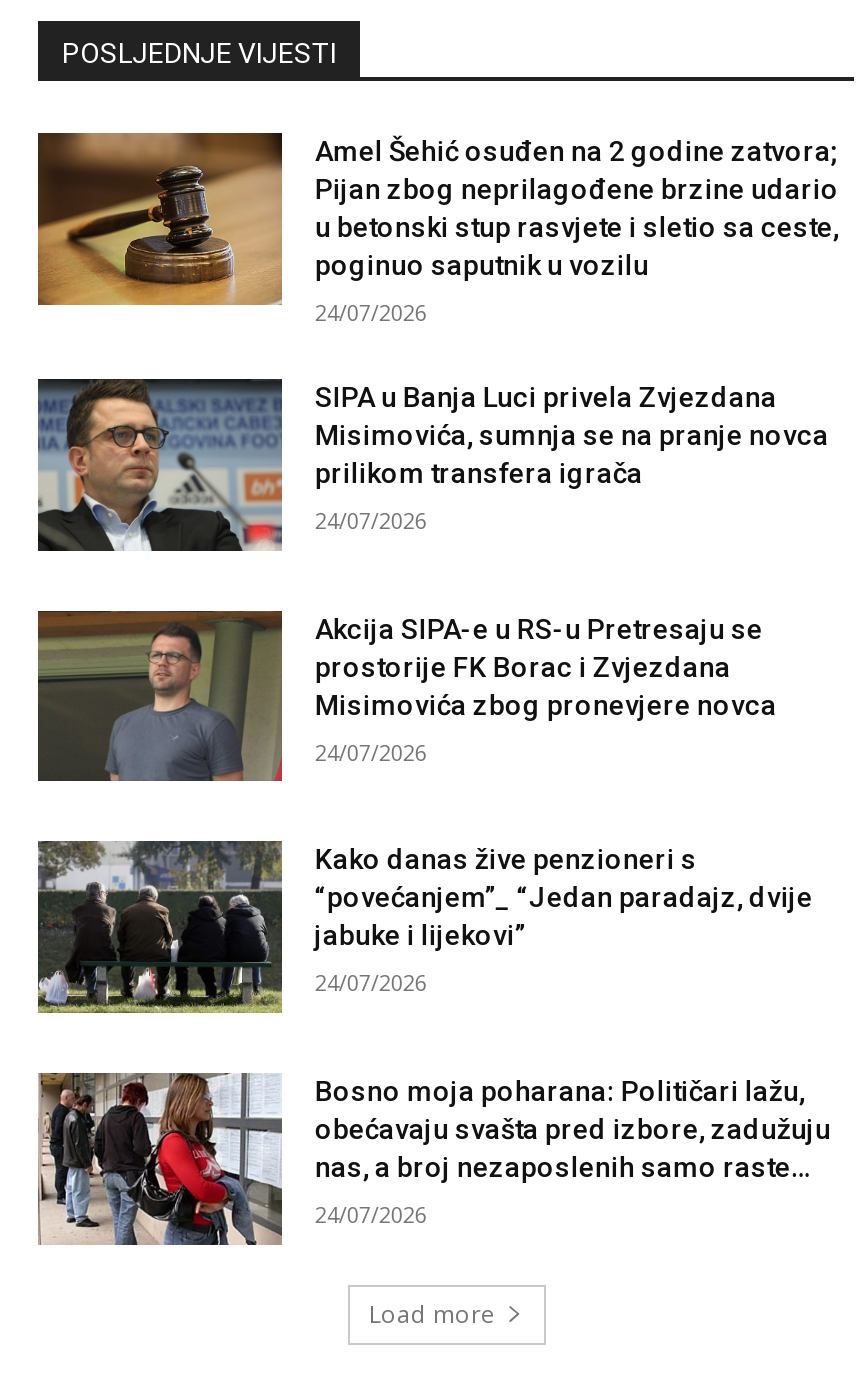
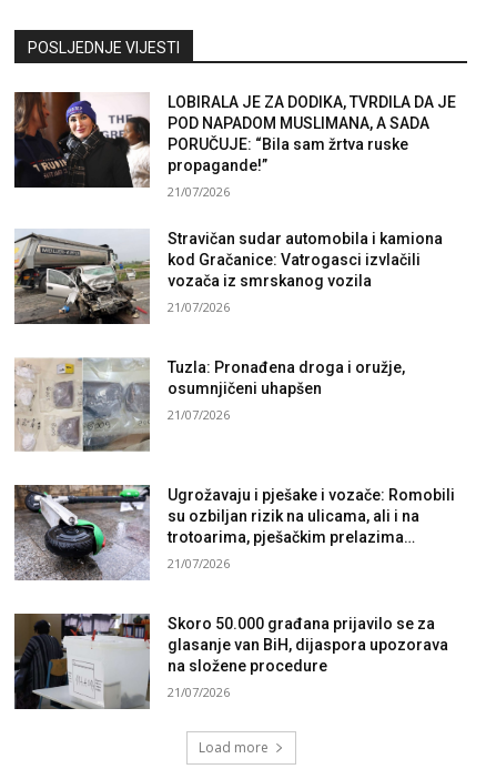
[36,131,839,307] [image] | Amel Šehić osuđen na 2 godine zatvora; | Pijan zbog neprilagođene brzine udario | u betonski stup rasvjete i sletio sa ceste, | poginuo saputnik u vozilu -> [13,91,456,189] [image] | LOBIRALA JE ZA DODIKA, TVRDILA DA JE | POD NAPADOM MUSLIMANA, A SADA | PORUČUJE: “Bila sam žrtva ruske | propagande!”
[315,297,427,327] 24/07/2026 -> [168,183,230,200] 21/07/2026
[36,377,829,551] [image] | SIPA u Banja Luci privela Zvjezdana | Misimovića, sumnja se na pranje novca | prilikom transfera igrača -> [13,229,443,325] [image] | Stravičan sudar automobila i kamiona | kod Gračanice: Vatrogasci izvlačili | vozača iz smrskanog vozila
[315,505,427,535] 24/07/2026 -> [168,299,230,315] 21/07/2026
[38,609,777,783] [image] | Akcija SIPA-e u RS-u Pretresaju se | prostorije FK Borac i Zvjezdana | Misimovića zbog pronevjere novca -> [14,357,405,452] [image] | Tuzla: Pronađena droga i oružje, | osumnjičeni uhapšen
[315,736,427,766] 24/07/2026 -> [168,406,230,422] 21/07/2026
[38,839,813,1013] [image] | Kako danas žive penzioneri s | “povećanjem”_ “Jedan paradajz, dvije | jabuke i lijekovi” -> [14,484,455,580] [image] | Ugrožavaju i pješake i vozače: Romobili | su ozbiljan rizik na ulicama, ali i na | trotoarima, pješačkim prelazima…
[315,968,427,998] 24/07/2026 -> [168,555,230,572] 21/07/2026
[36,1073,831,1245] [image] | Bosno moja poharana: Političari lažu, | obećavaju svašta pred izbore, zadužuju | nas, a broj nezaposlenih samo raste… -> [13,614,449,710] [image] | Skoro 50.000 građana prijavilo se za | glasanje van BiH, dijaspora upozorava | na složene procedure
[315,1199,427,1229] 24/07/2026 -> [168,684,230,700] 21/07/2026

